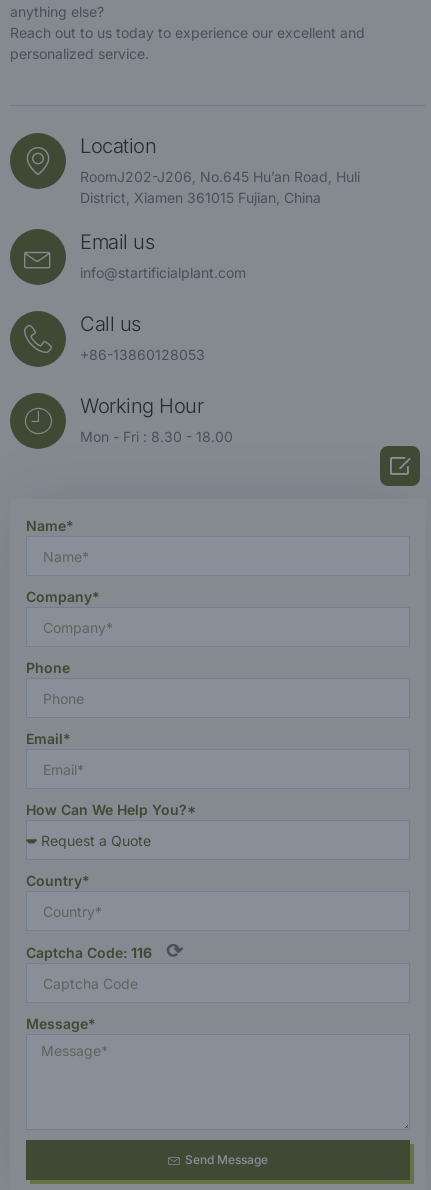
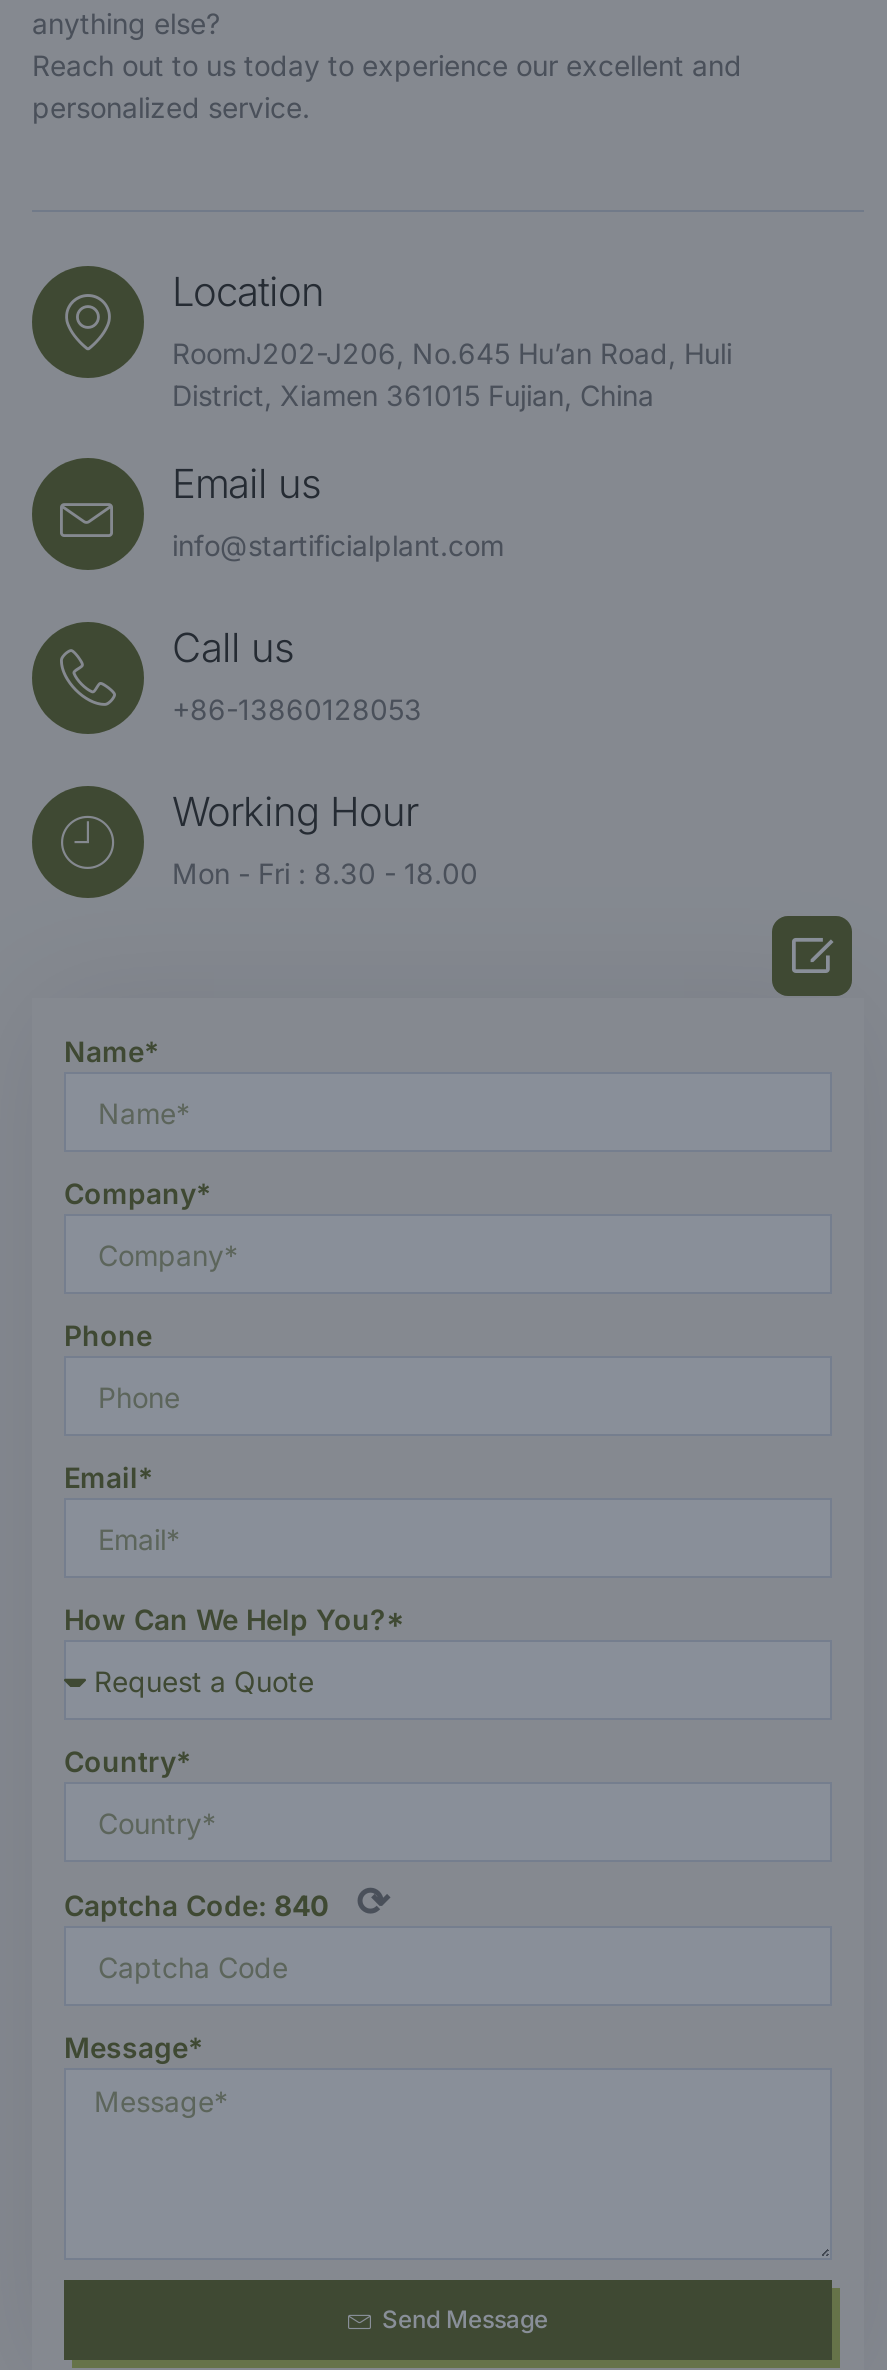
[26,944,152,961] Captcha Code: 116 -> [64,1888,328,1922] Captcha Code: 840

